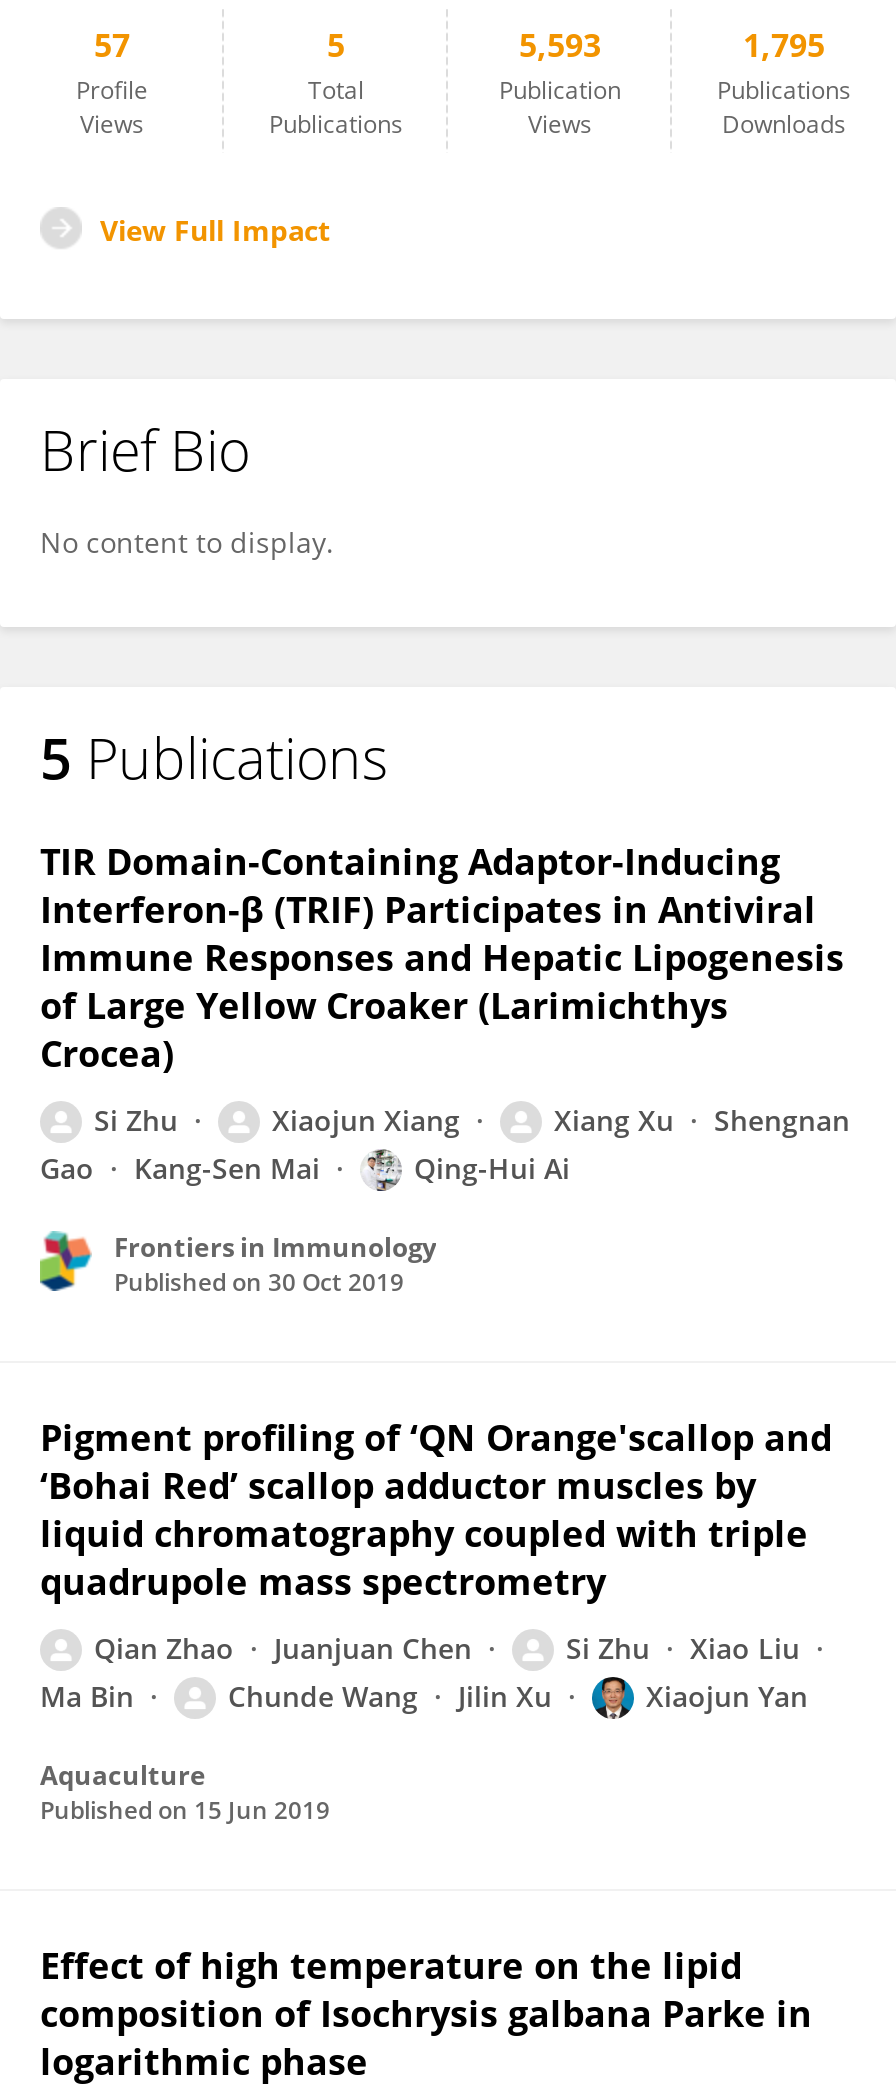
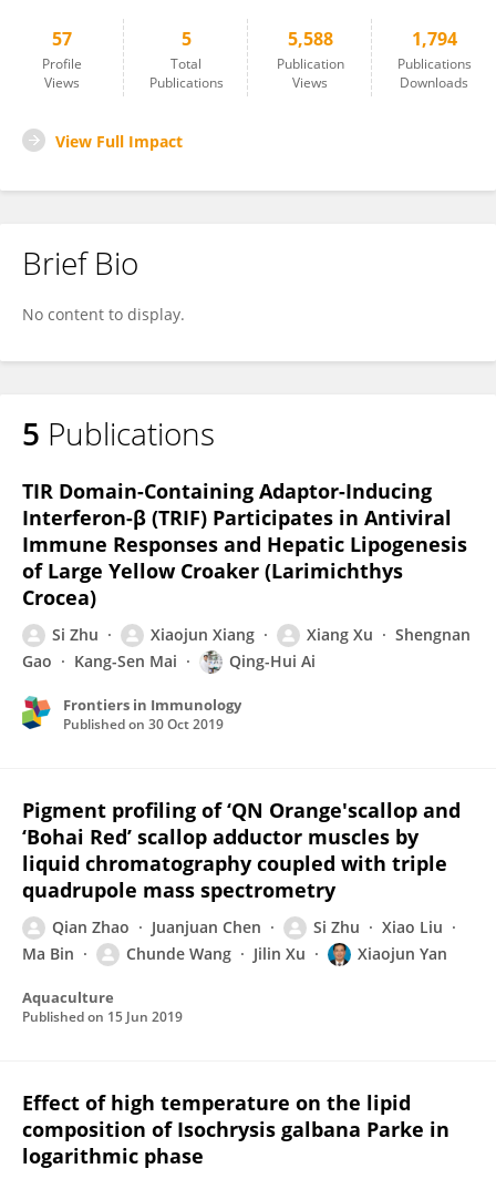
[519,23,601,67] 5,593 -> [287,27,333,51] 5,588
[743,23,825,67] 1,795 -> [411,27,457,51] 1,794

